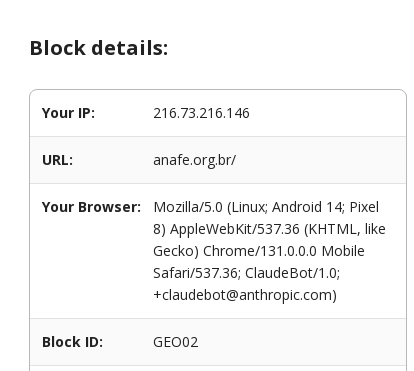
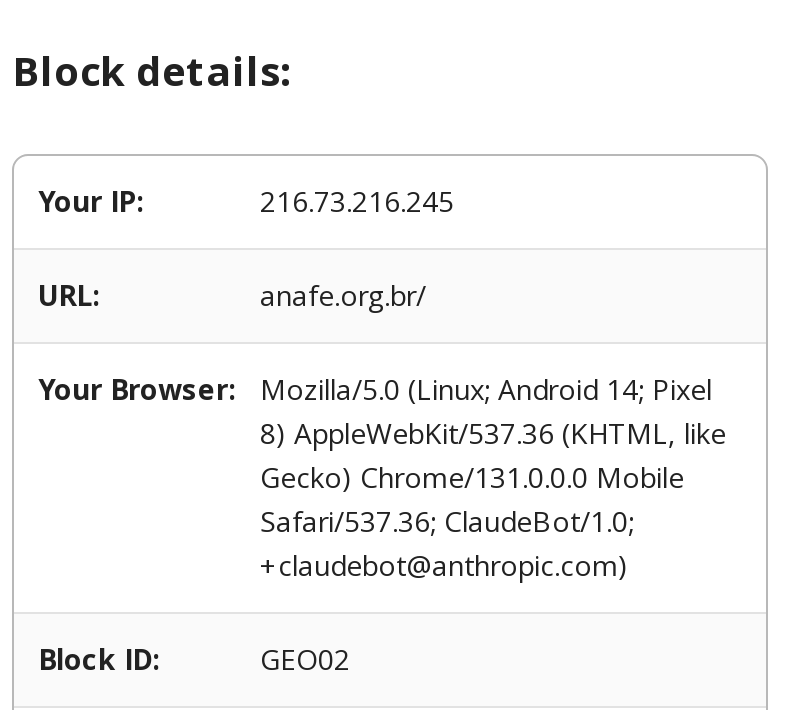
[153,103,250,122] 216.73.216.146 -> [260,182,454,220] 216.73.216.245

